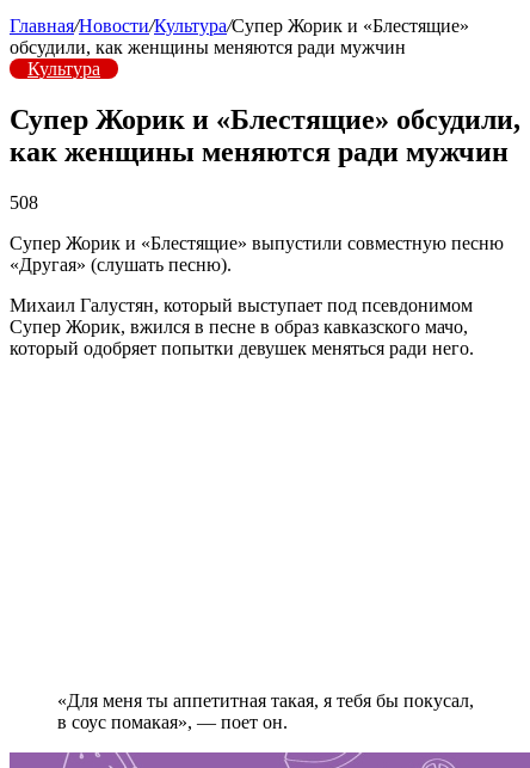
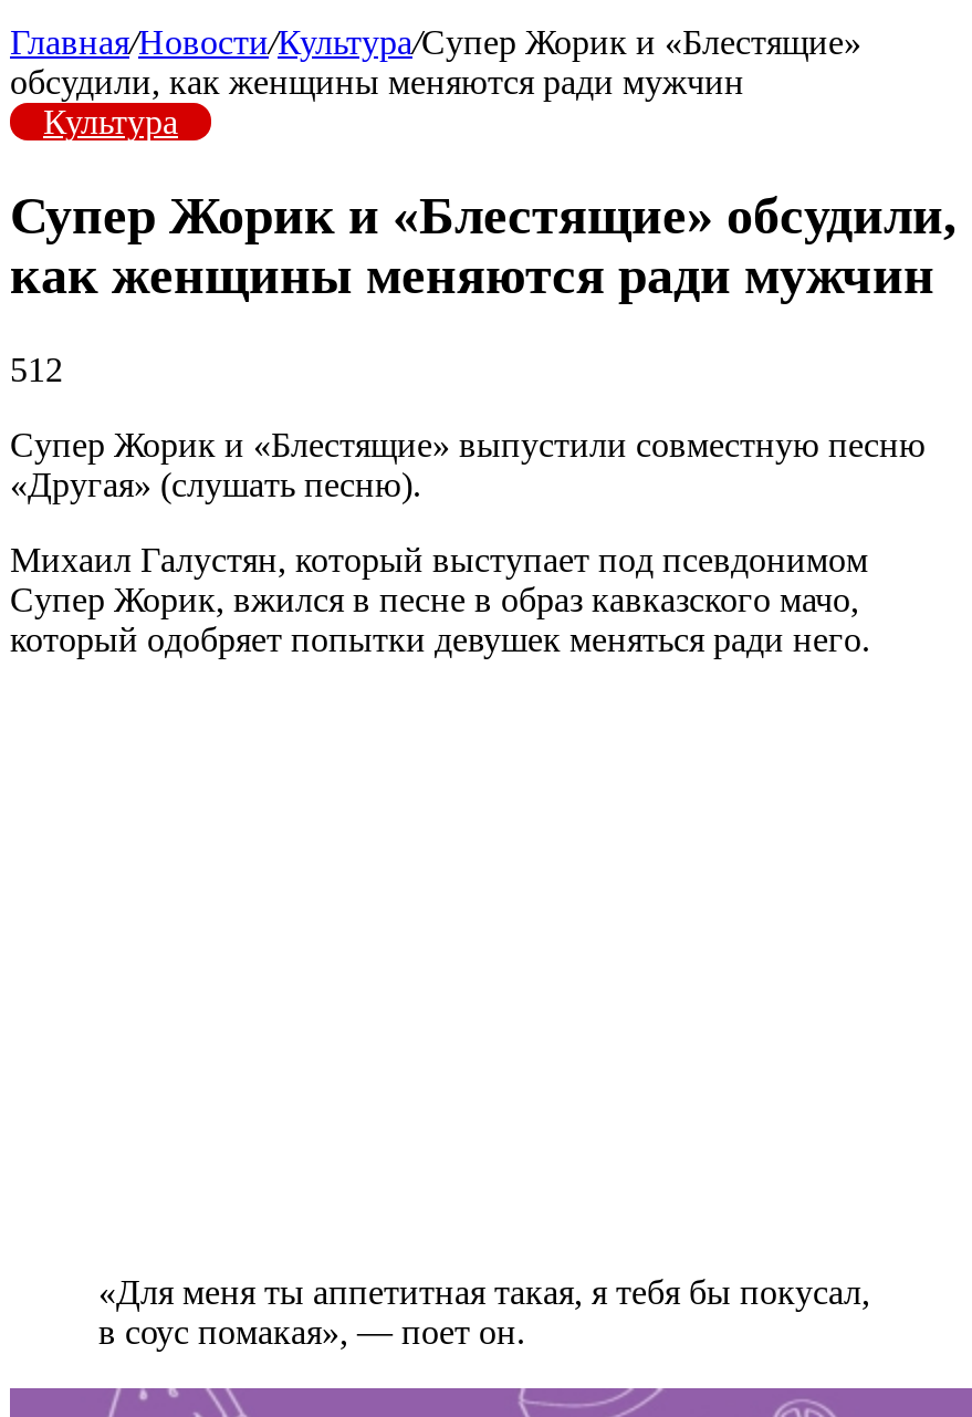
[10,192,38,212] 508 -> [10,350,63,388] 512

